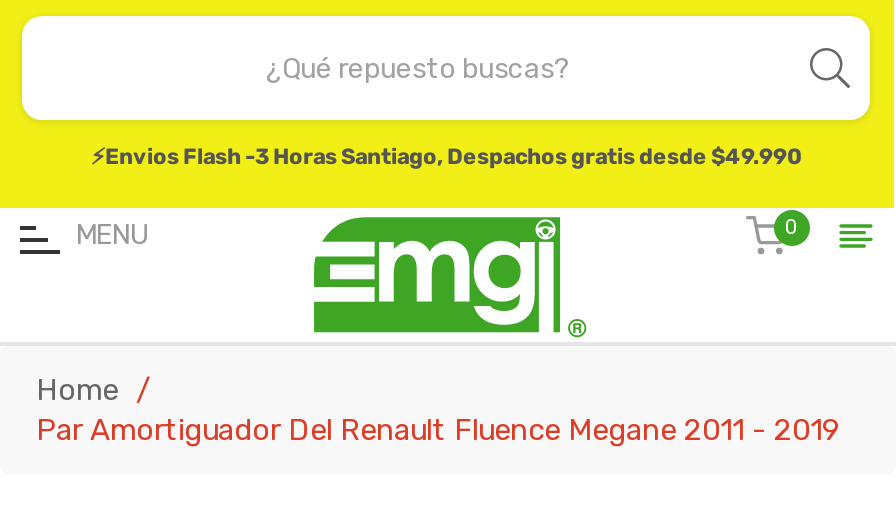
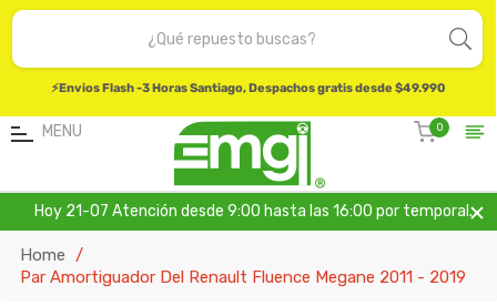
none -> [34,202,472,221] Hoy 21-07 Atención desde 9:00 hasta las 16:00 por temporal.

